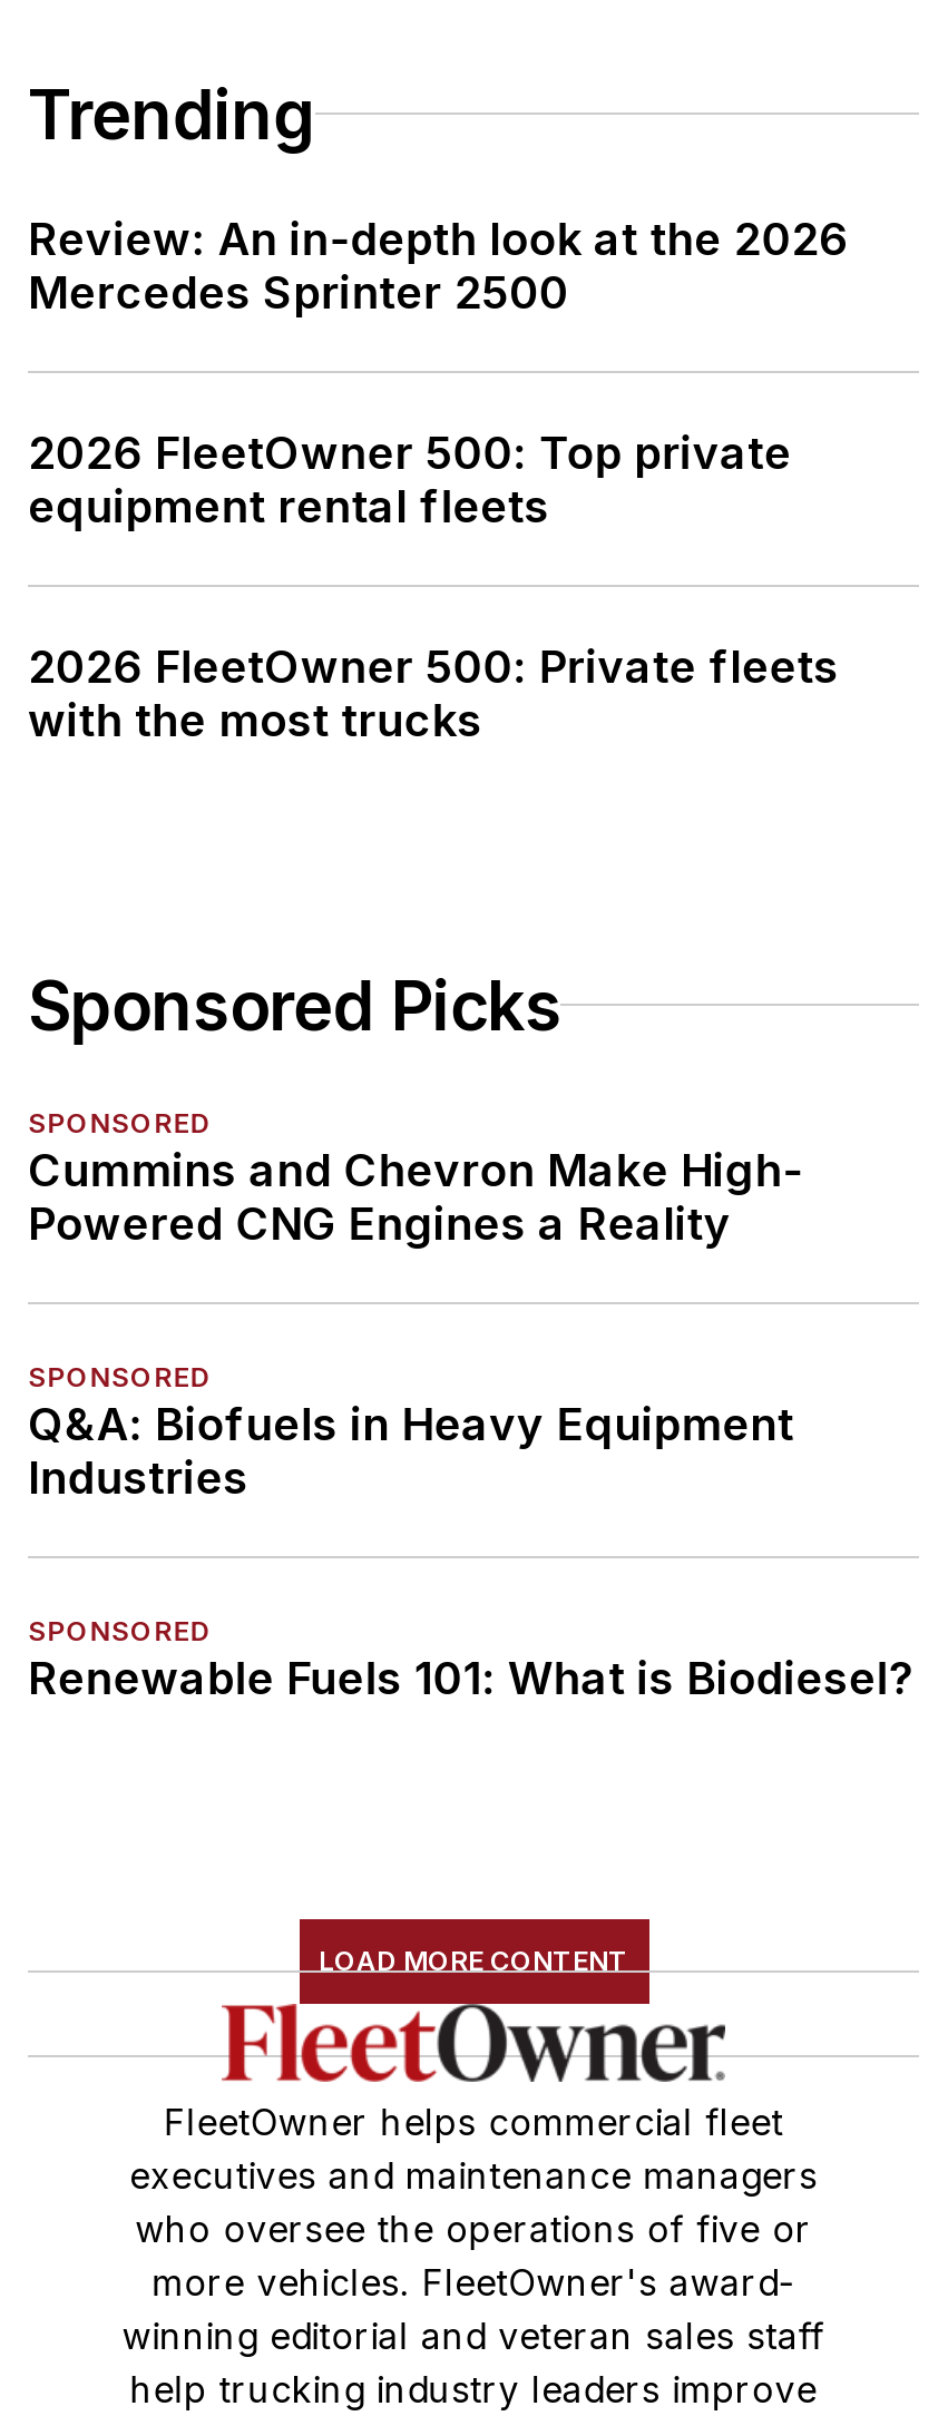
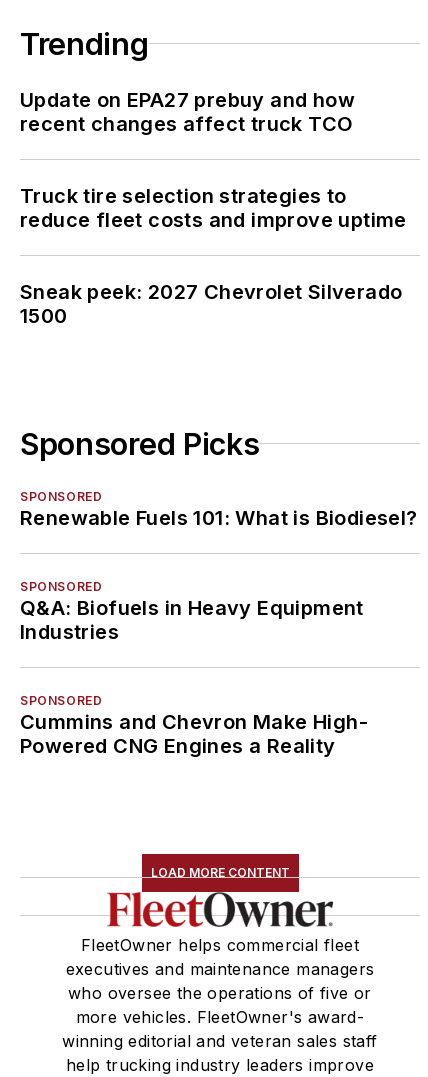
[28,213,849,320] Review: An in-depth look at the 2026 | Mercedes Sprinter 2500 -> [20,88,355,136] Update on EPA27 prebuy and how | recent changes affect truck TCO
[28,427,792,534] 2026 FleetOwner 500: Top private | equipment rental fleets -> [20,184,407,232] Truck tire selection strategies to | reduce fleet costs and improve uptime
[28,640,839,747] 2026 FleetOwner 500: Private fleets | with the most trucks -> [20,280,402,328] Sneak peek: 2027 Chevrolet Silverado | 1500
moved [28,1144,803,1251] -> [20,710,368,758]: Cummins and Chevron Make High- | Powered CNG Engines a Reality
moved [28,1360,794,1647] -> [20,579,364,708]: SPONSORED | Q&A: Biofuels in Heavy Equipment | Industries | SPONSORED
moved [28,1652,914,1705] -> [20,506,418,530]: Renewable Fuels 101: What is Biodiesel?

